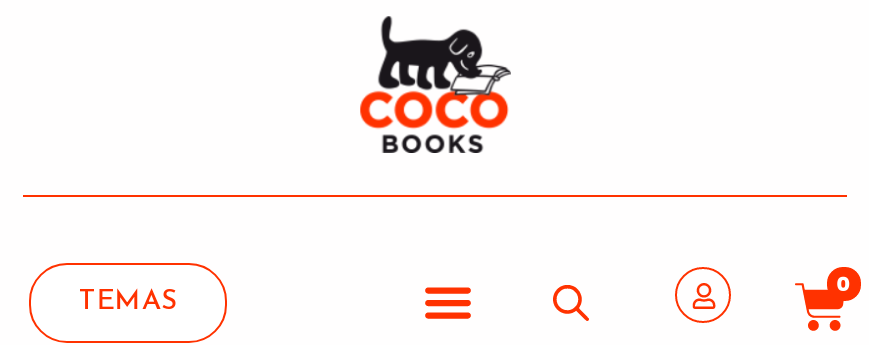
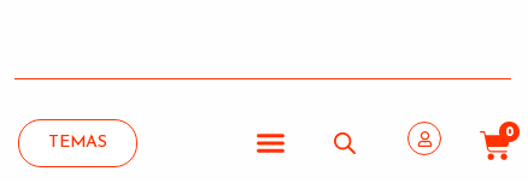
[357,15,511,155] [image] -> none

